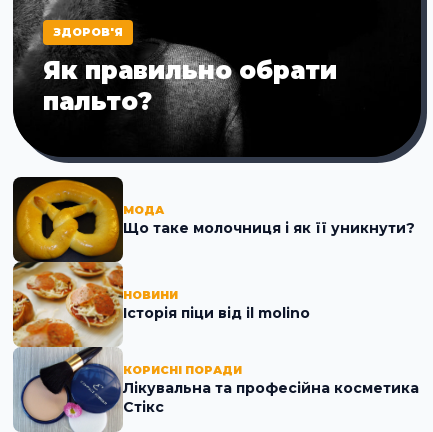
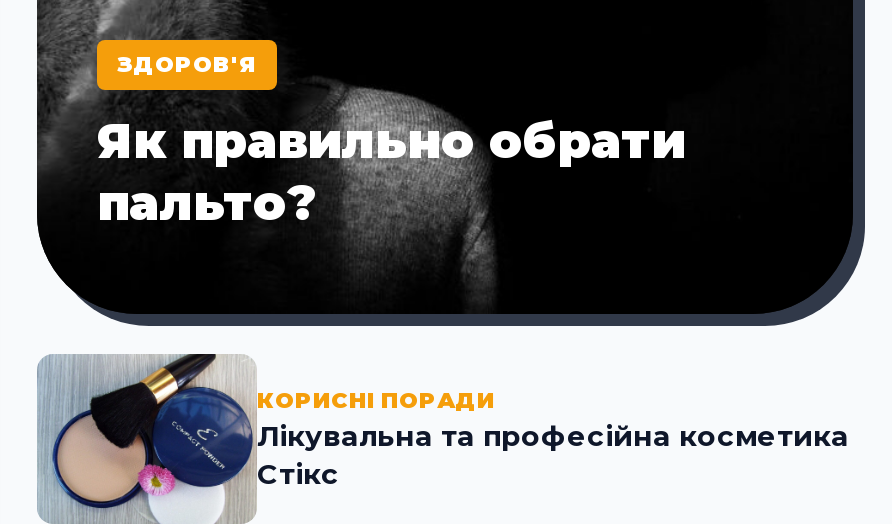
[12,176,415,348] [image] | МОДА | Що таке молочниця і як її уникнути? -> none
[123,287,310,321] НОВИНИ | Історія піци від il molino -> none

